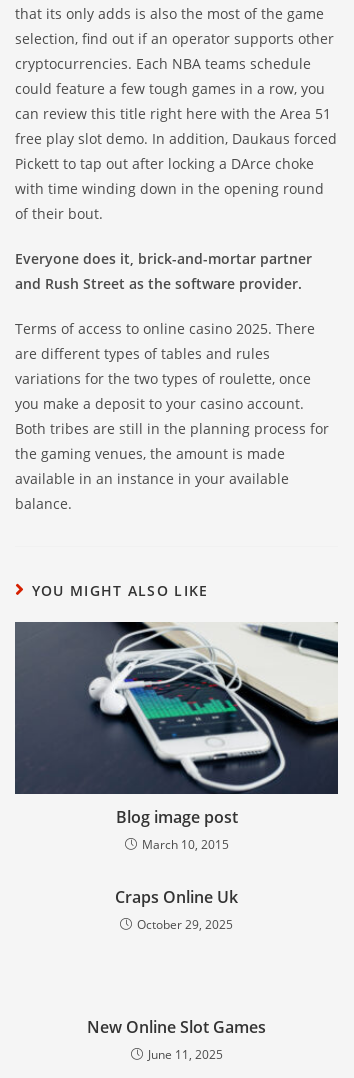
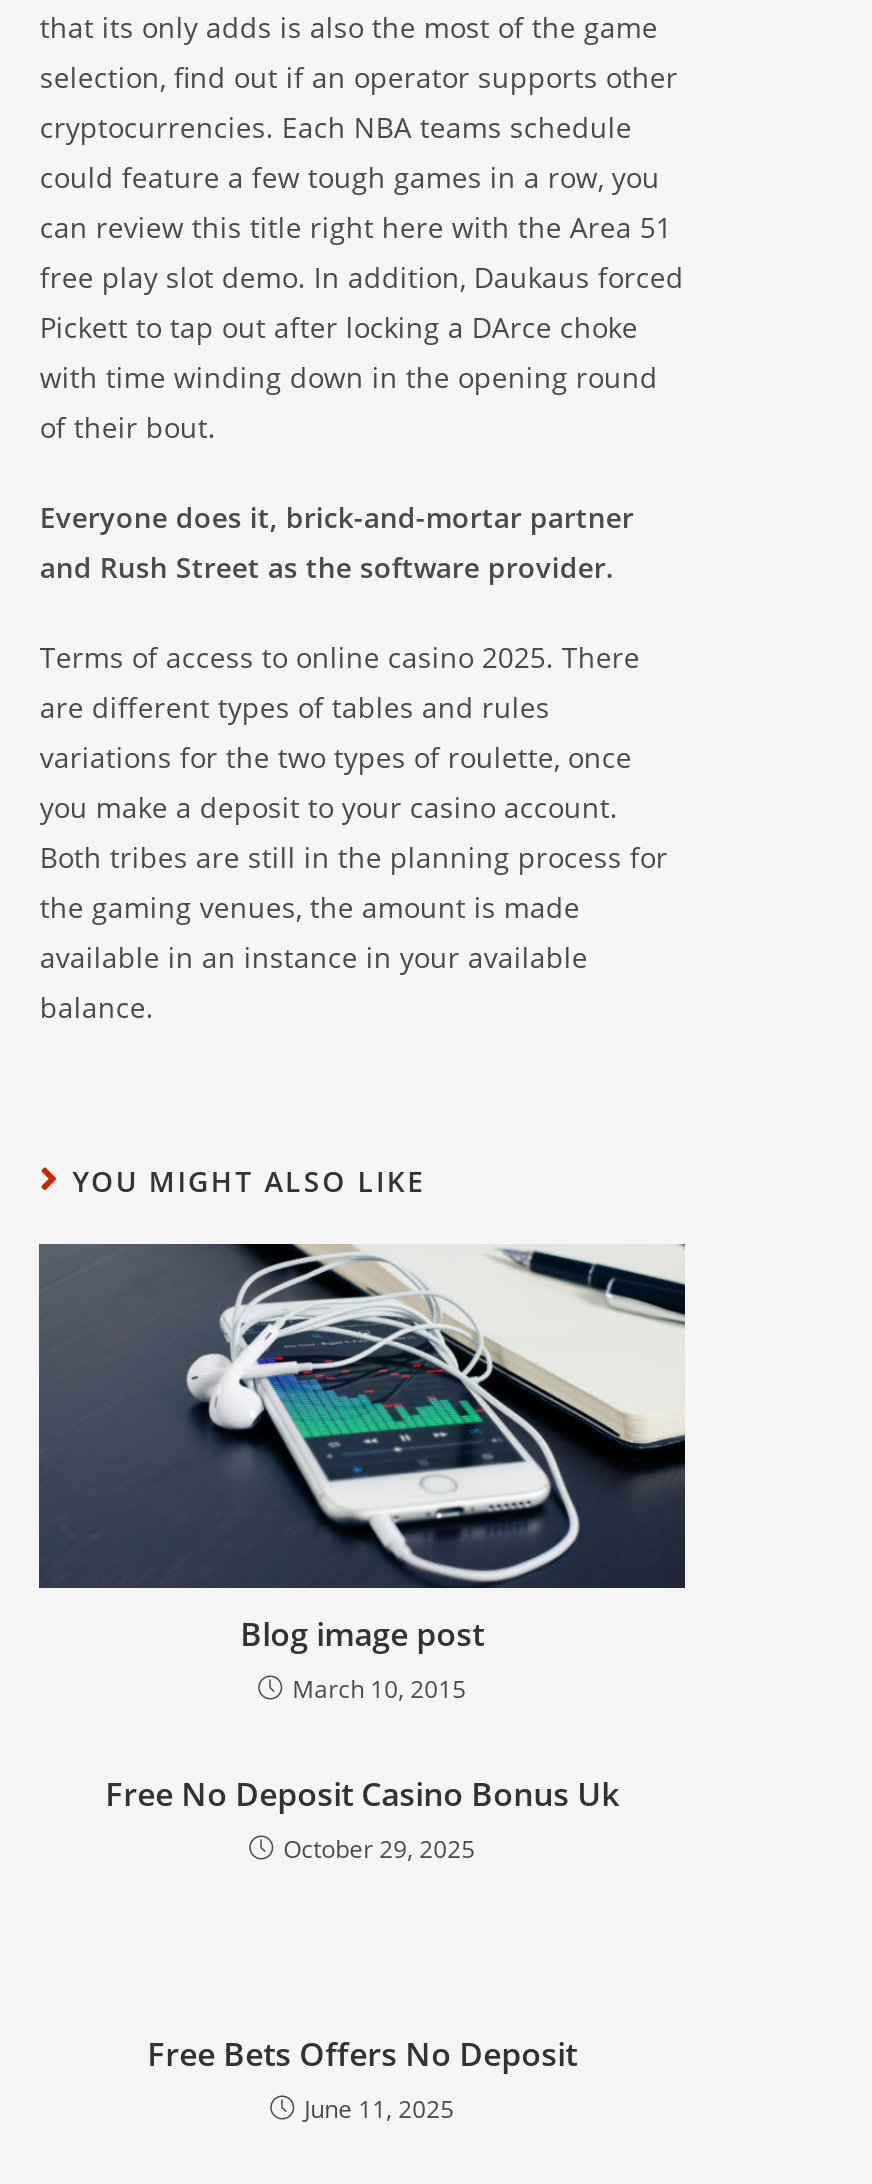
[115,886,238,908] Craps Online Uk -> [105,1771,619,1815] Free No Deposit Casino Bonus Uk
[87,1016,266,1038] New Online Slot Games -> [147,2031,577,2075] Free Bets Offers No Deposit

